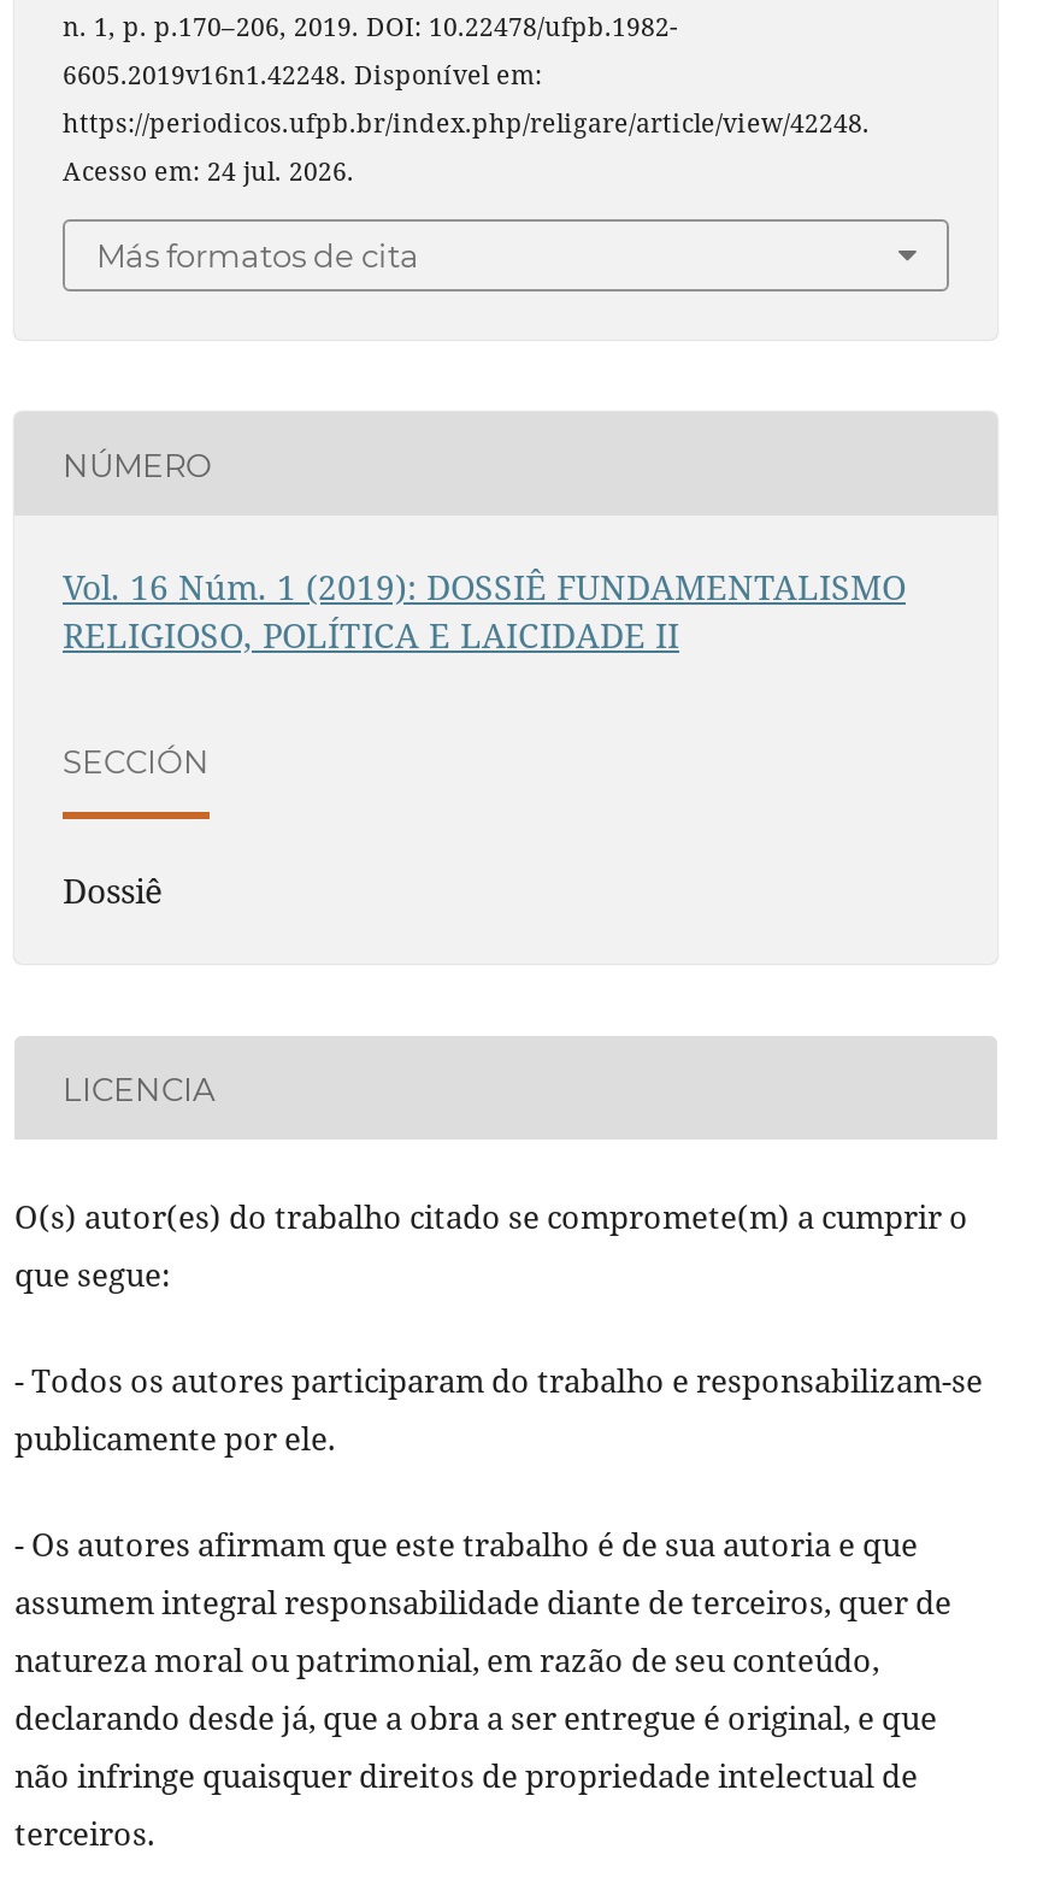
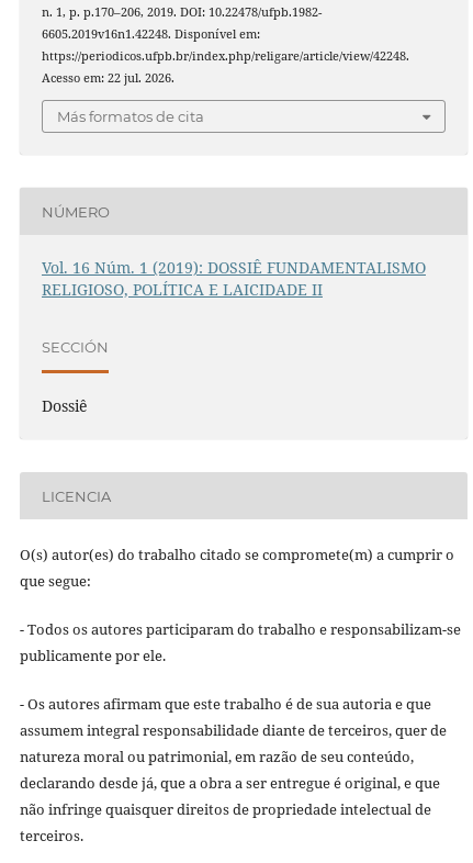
[63,153,354,187] Acesso em: 24 jul. 2026. -> [42,70,174,85] Acesso em: 22 jul. 2026.

